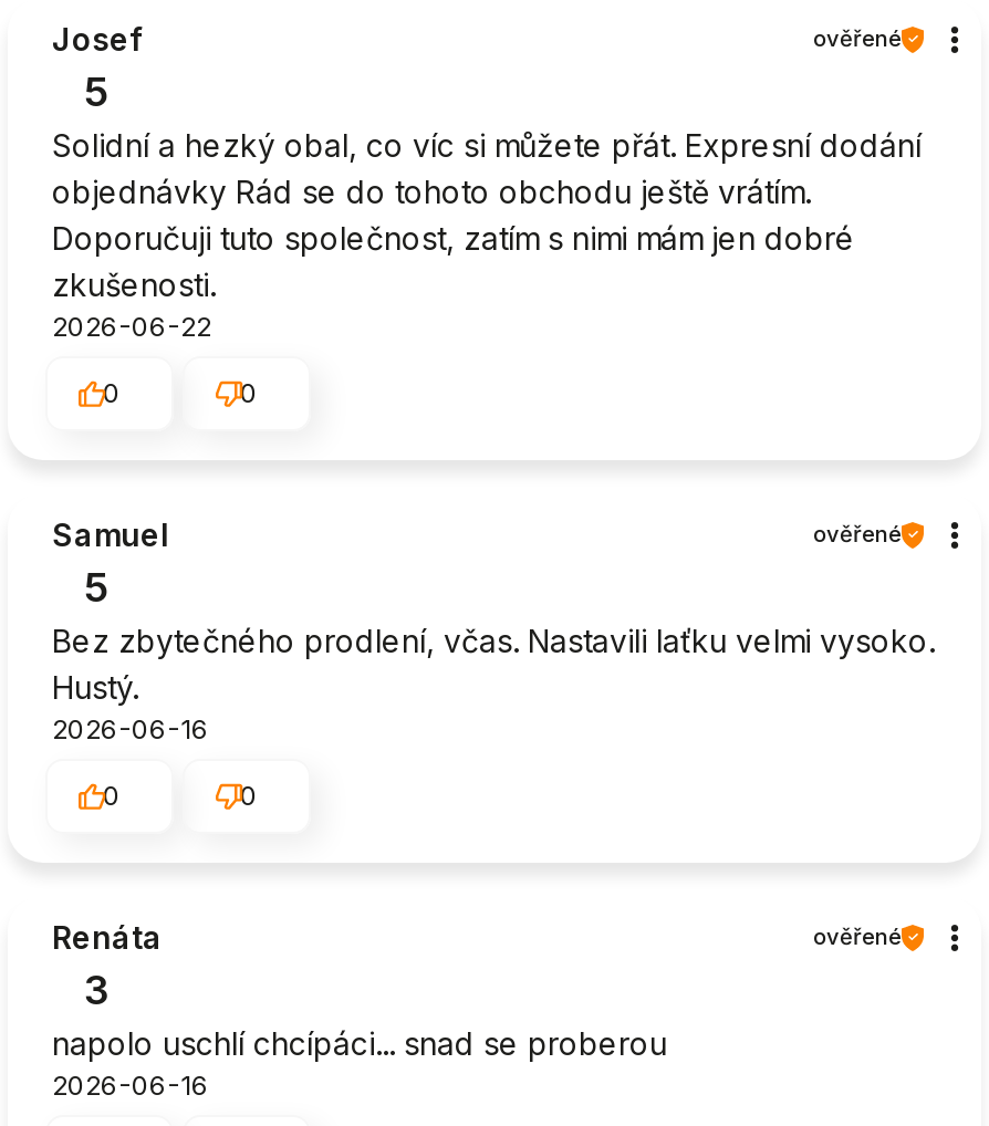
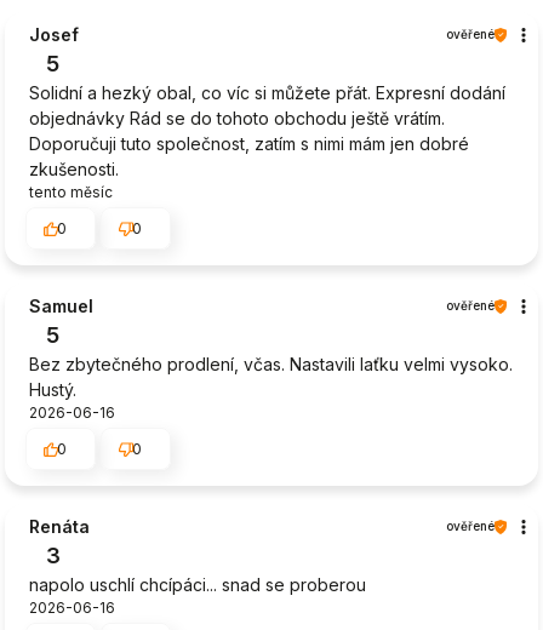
[52,310,211,344] 2026-06-22 -> [29,183,113,201] tento měsíc

